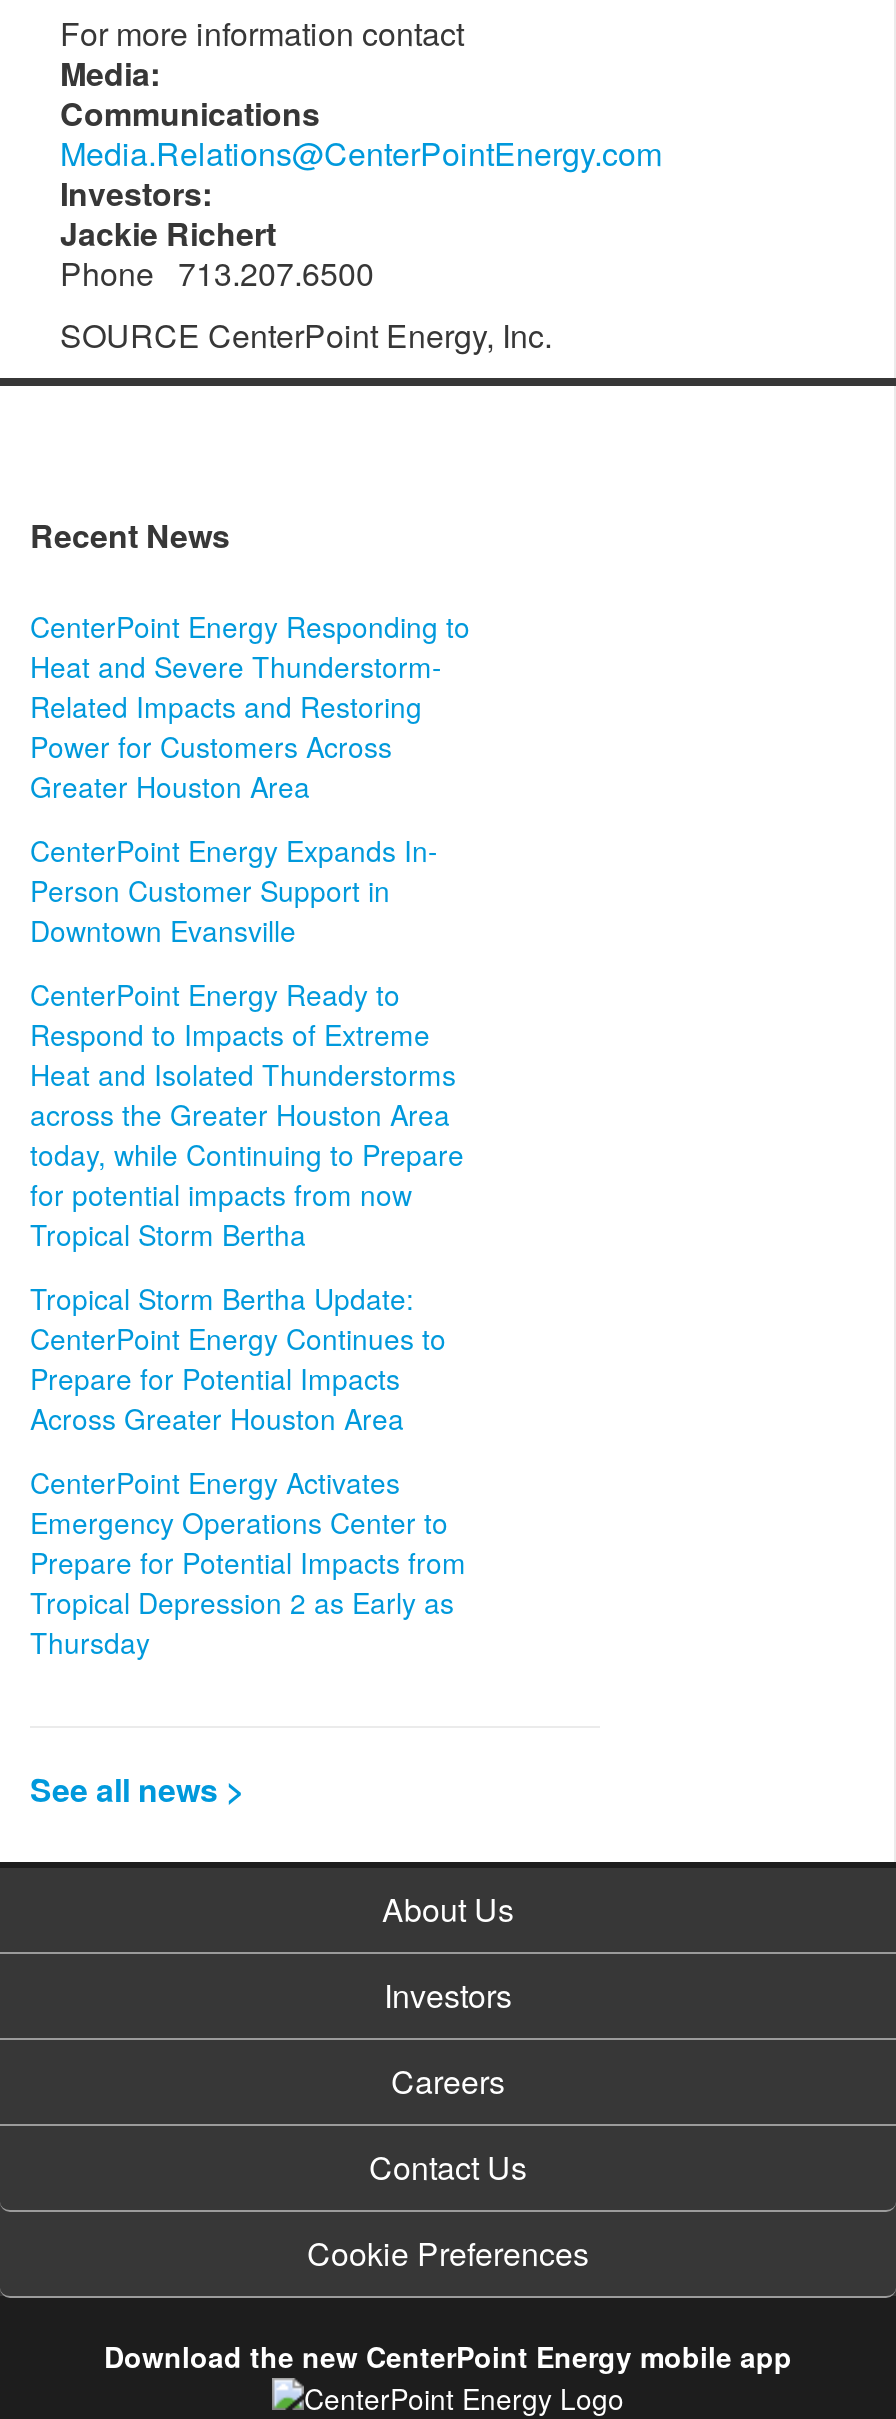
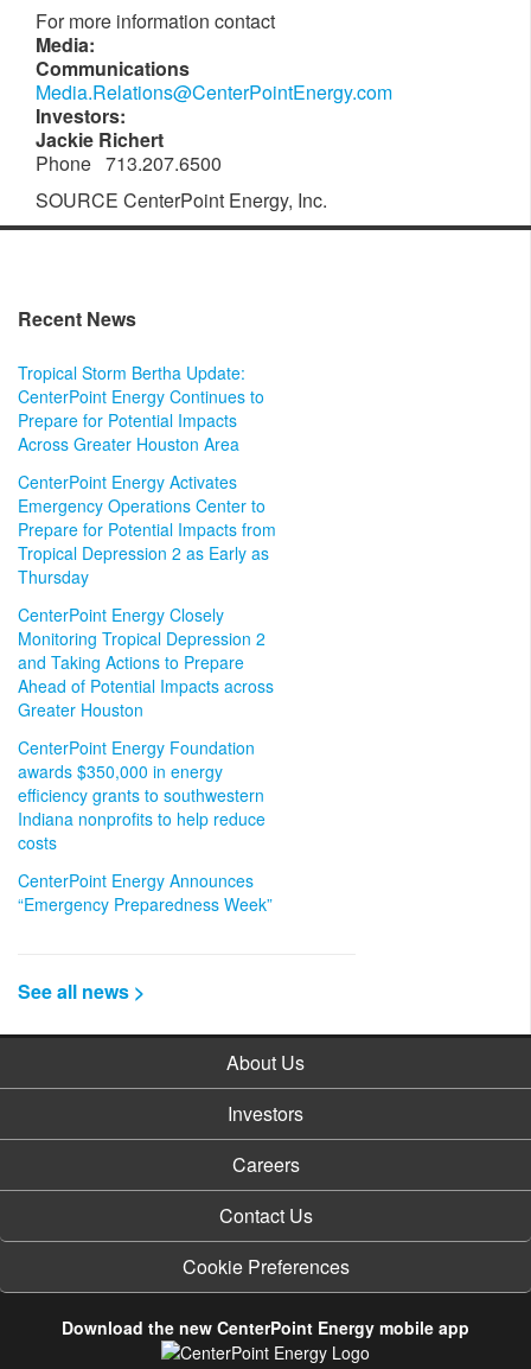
[30,607,470,1255] CenterPoint Energy Responding to | Heat and Severe Thunderstorm- | Related Impacts and Restoring | Power for Customers Across | Greater Houston Area | CenterPoint Energy Expands In- | Person Customer Support in | Downtown Evansville | CenterPoint Energy Ready to | Respond to Impacts of Extreme | Heat and Isolated Thunderstorms | across the Greater Houston Area | today, while Continuing to Prepare | for potential impacts from now | Tropical Storm Bertha -> none
moved [30,1279,466,1663] -> [18,361,276,589]: Tropical Storm Bertha Update: | CenterPoint Energy Continues to | Prepare for Potential Impacts | ... | Tropical Depression 2 as Early as | Thursday
none -> [18,603,274,916] CenterPoint Energy Closely | Monitoring Tropical Depression 2 | and Taking Actions to Prepare | Ahead of Potential Impacts across | Greater Houston | CenterPoint Energy Foundation | awards $350,000 in energy | efficiency grants to southwestern | Indiana nonprofits to help reduce | costs | CenterPoint Energy Announces | “Emergency Preparedness Week”

